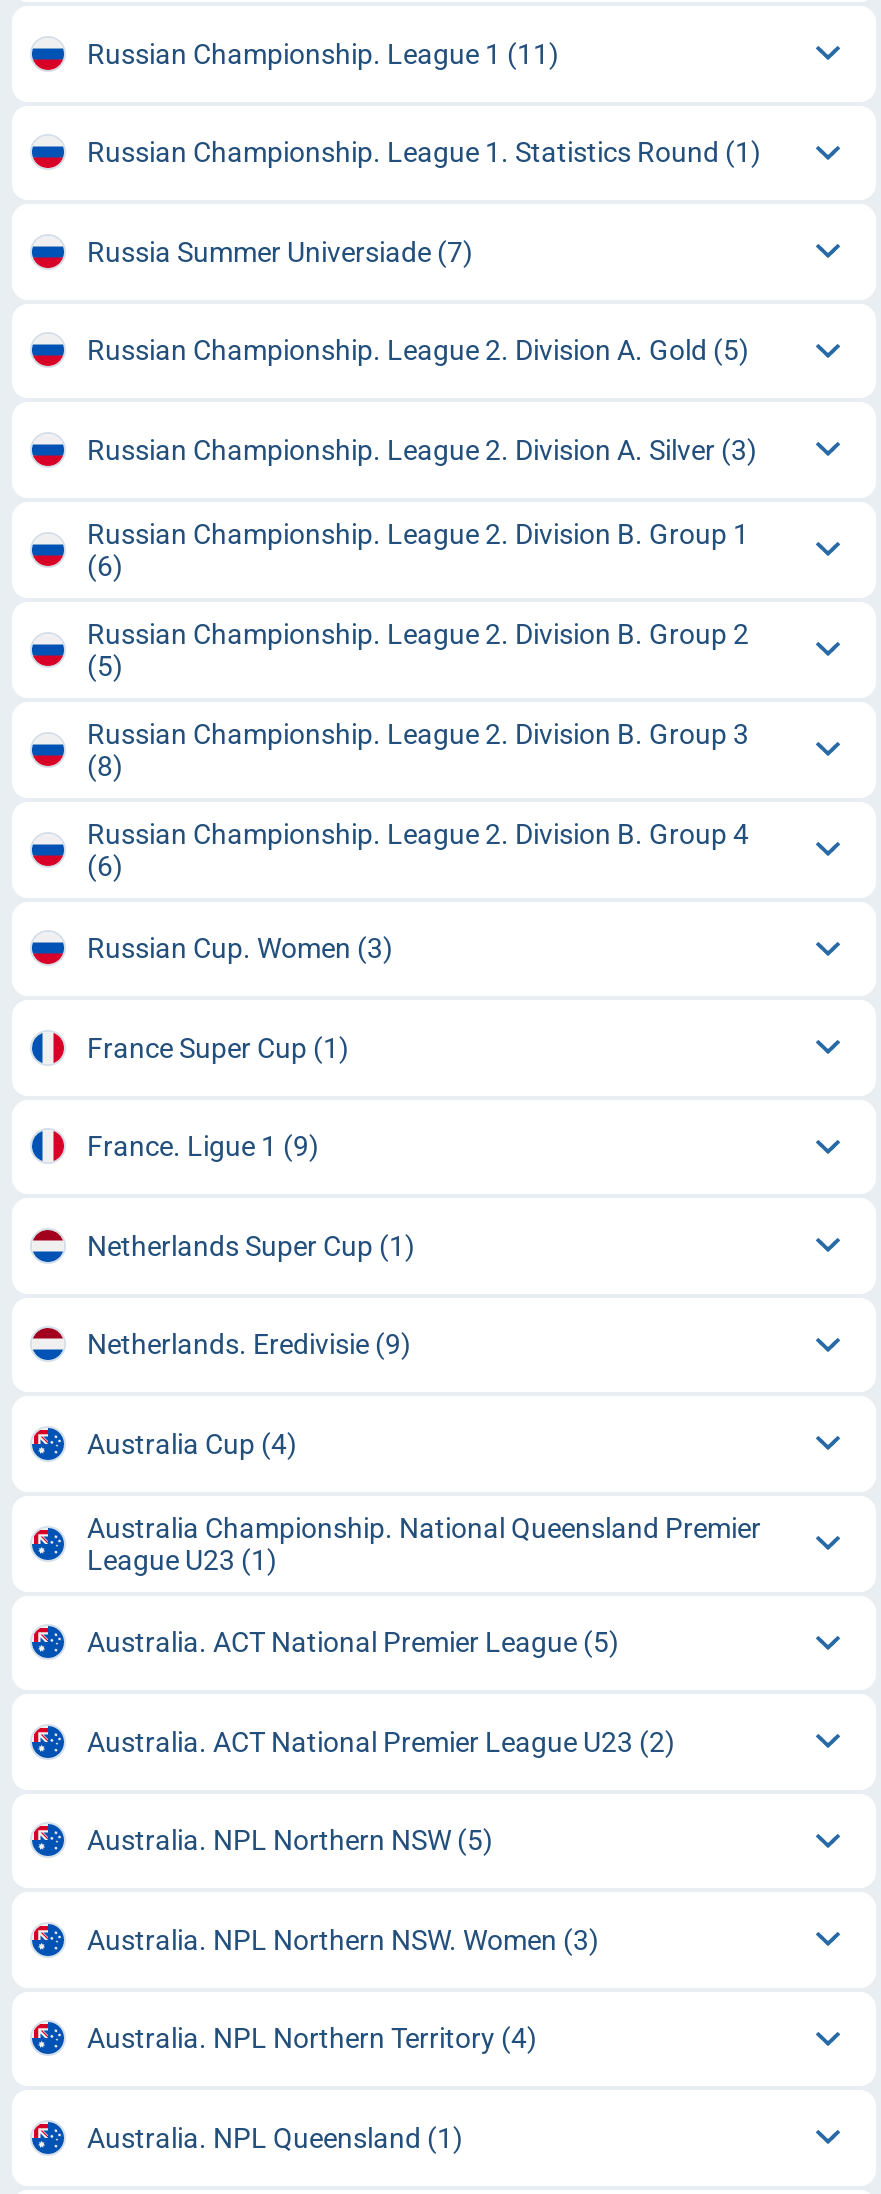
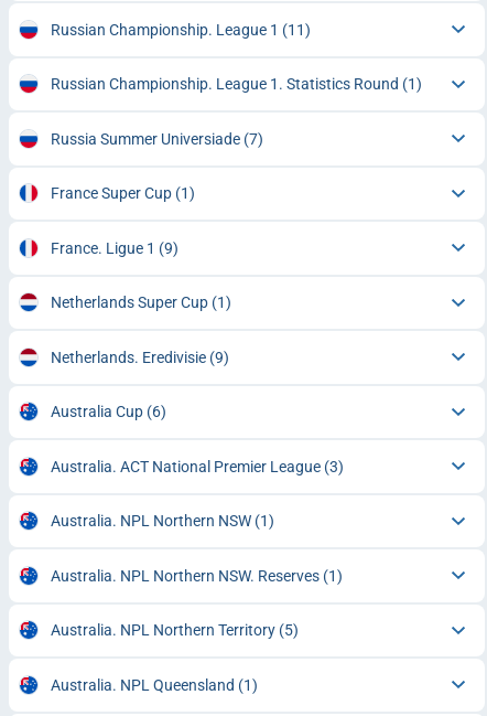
[87,334,757,964] Russian Championship. League 2. Division A. Gold (5) | Russian Championship. League 2. Division A. Silver (3) | Russian Championship. League 2. Division B. Group 1 | (6) | Russian Championship. League 2. Division B. Group 2 | (5) | Russian Championship. League 2. Division B. Group 3 | (8) | Russian Championship. League 2. Division B. Group 4 | (6) | Russian Cup. Women (3) -> none
[87,1428,761,2054] Australia Cup (4) | Australia Championship. National Queensland Premier | League U23 (1) | Australia. ACT National Premier League (5) | Australia. ACT National Premier League U23 (2) | Australia. NPL Northern NSW (5) | Australia. NPL Northern NSW. Women (3) | Australia. NPL Northern Territory (4) -> [50,403,343,639] Australia Cup (6) | Australia. ACT National Premier League (3) | Australia. NPL Northern NSW (1) | Australia. NPL Northern NSW. Reserves (1) | Australia. NPL Northern Territory (5)

